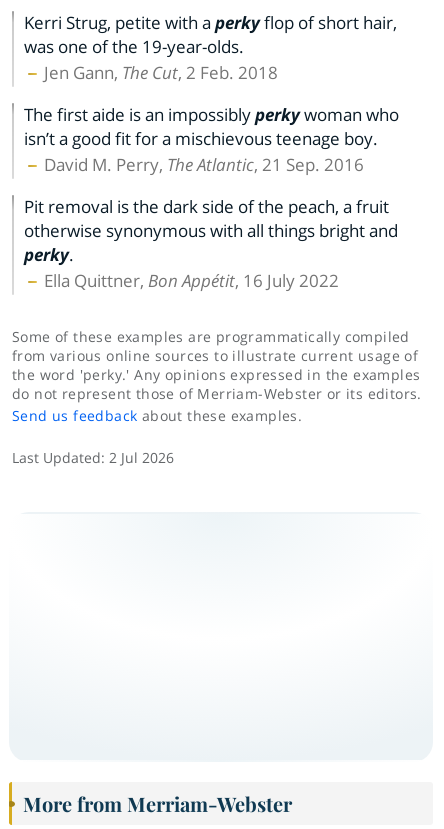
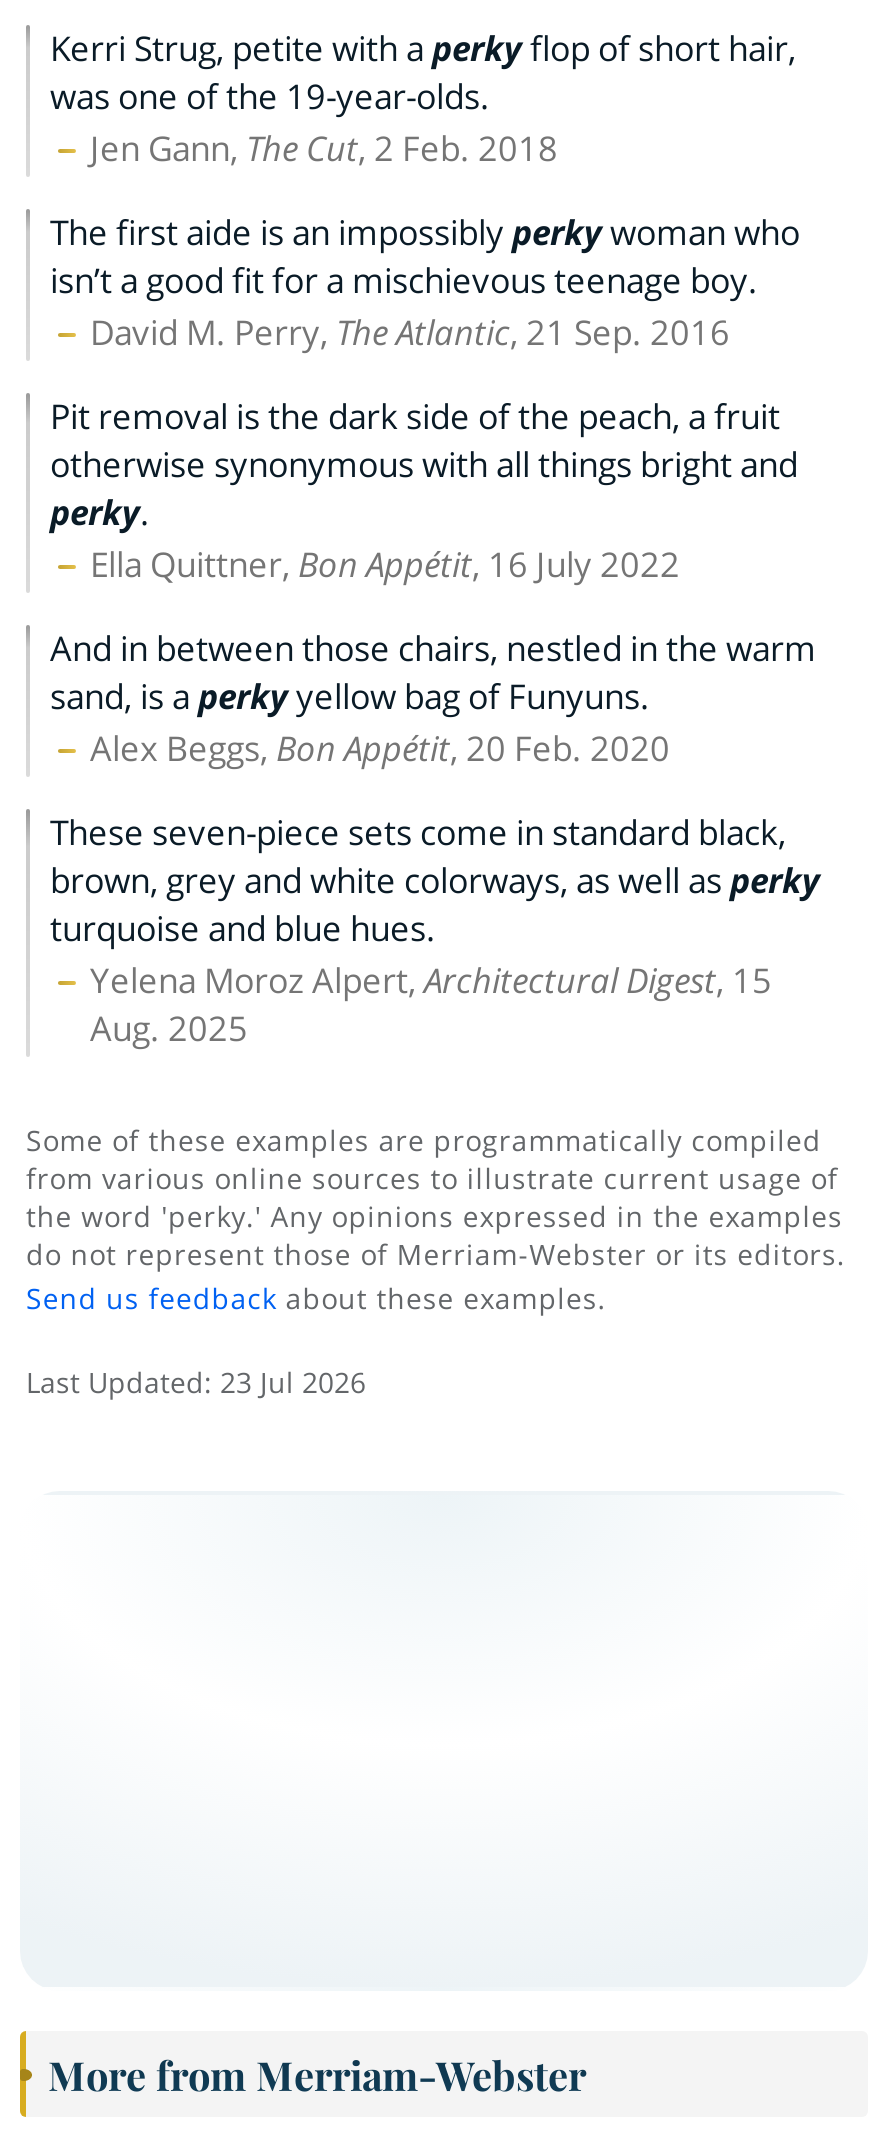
none -> [50,625,820,1051] And in between those chairs, nestled in the warm | sand, is a perkyyellow bag of Funyuns. | Alex Beggs, Bon Appétit, 20 Feb. 2020 | These seven-piece sets come in standard black, | brown, grey and white colorways, as well as perky | turquoise and blue hues. | Yelena Moroz Alpert, Architectural Digest, 15 | Aug. 2025
[12,448,174,467] Last Updated: 2 Jul 2026 -> [26,1363,366,1401] Last Updated: 23 Jul 2026

